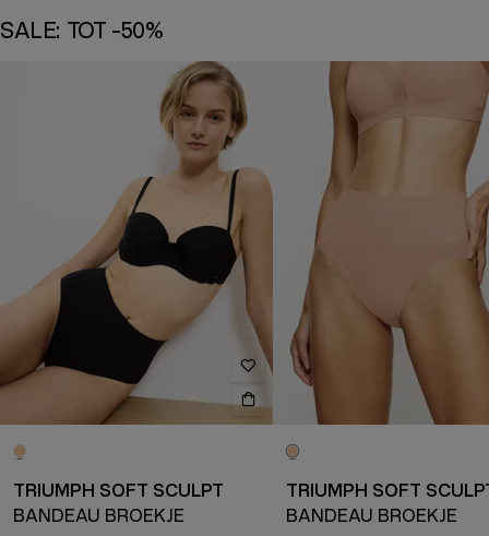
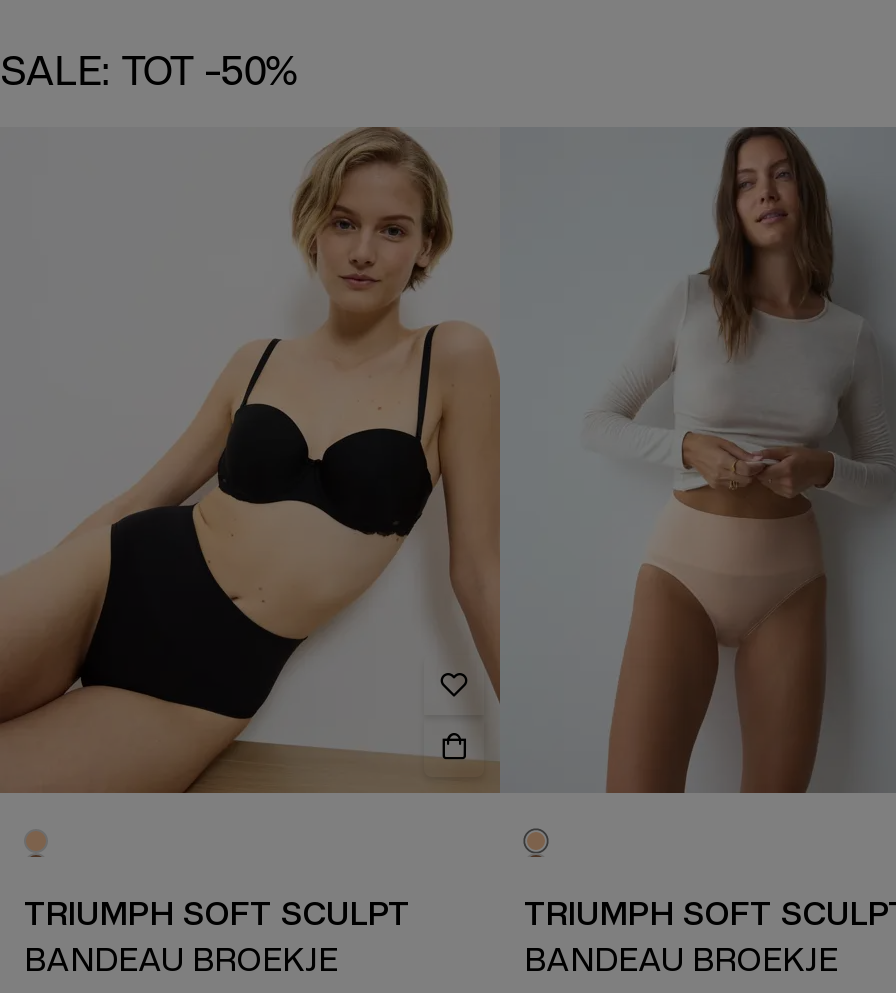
[289,60,486,426] [image] -> [532,125,890,795] [image]

